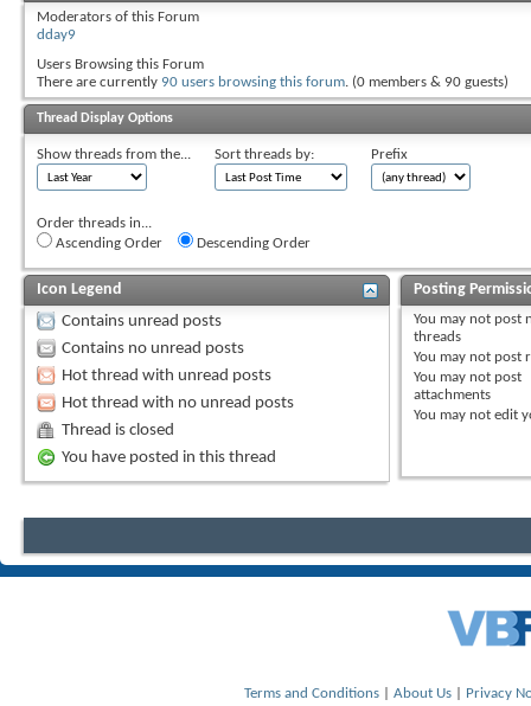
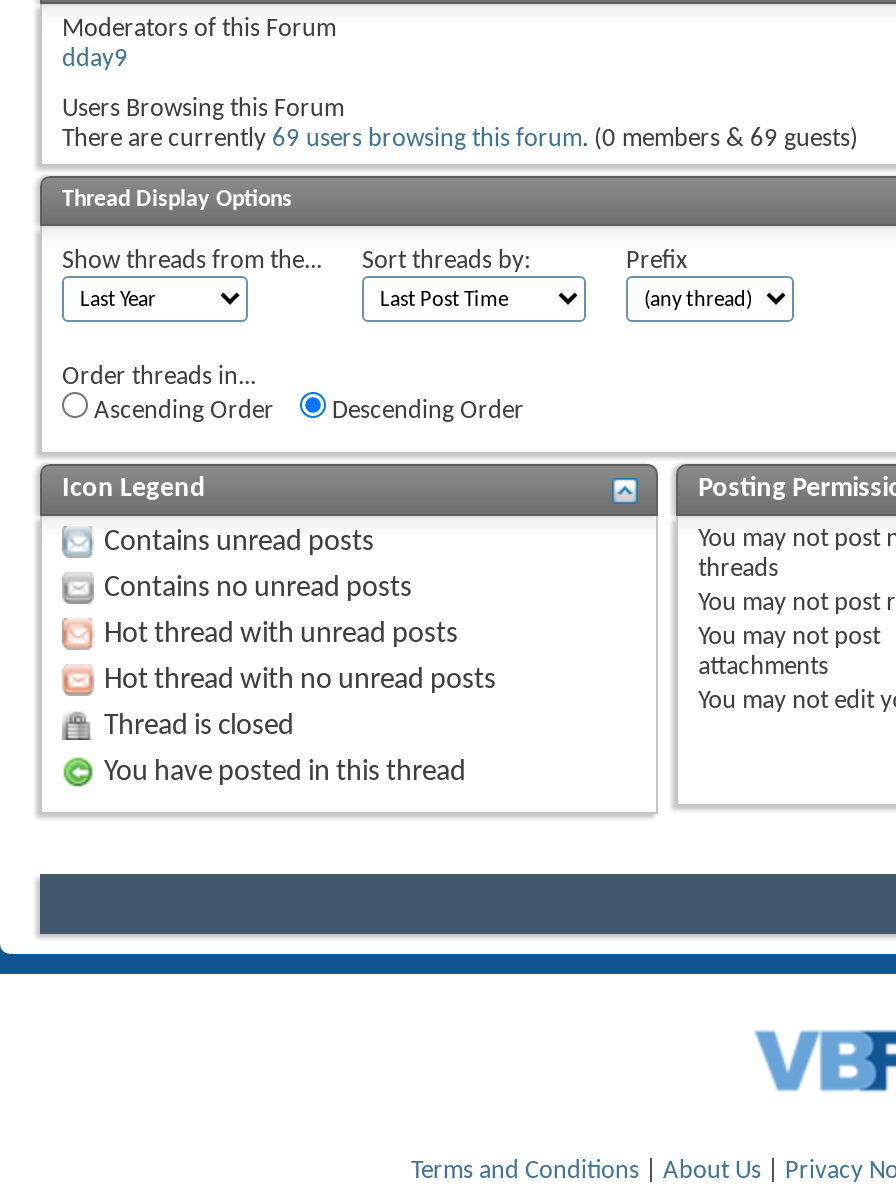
[37,75,508,90] There are currently 90 users browsing this forum. (0 members & 90 guests) -> [62,126,858,152] There are currently 69 users browsing this forum. (0 members & 69 guests)

